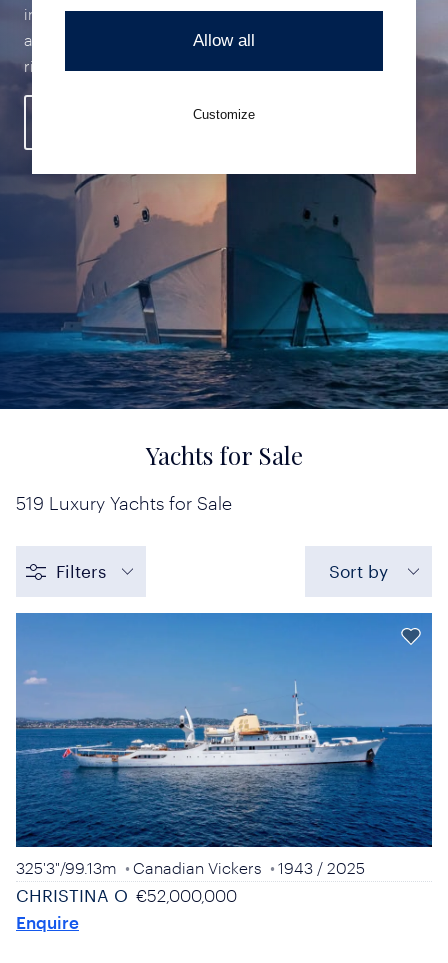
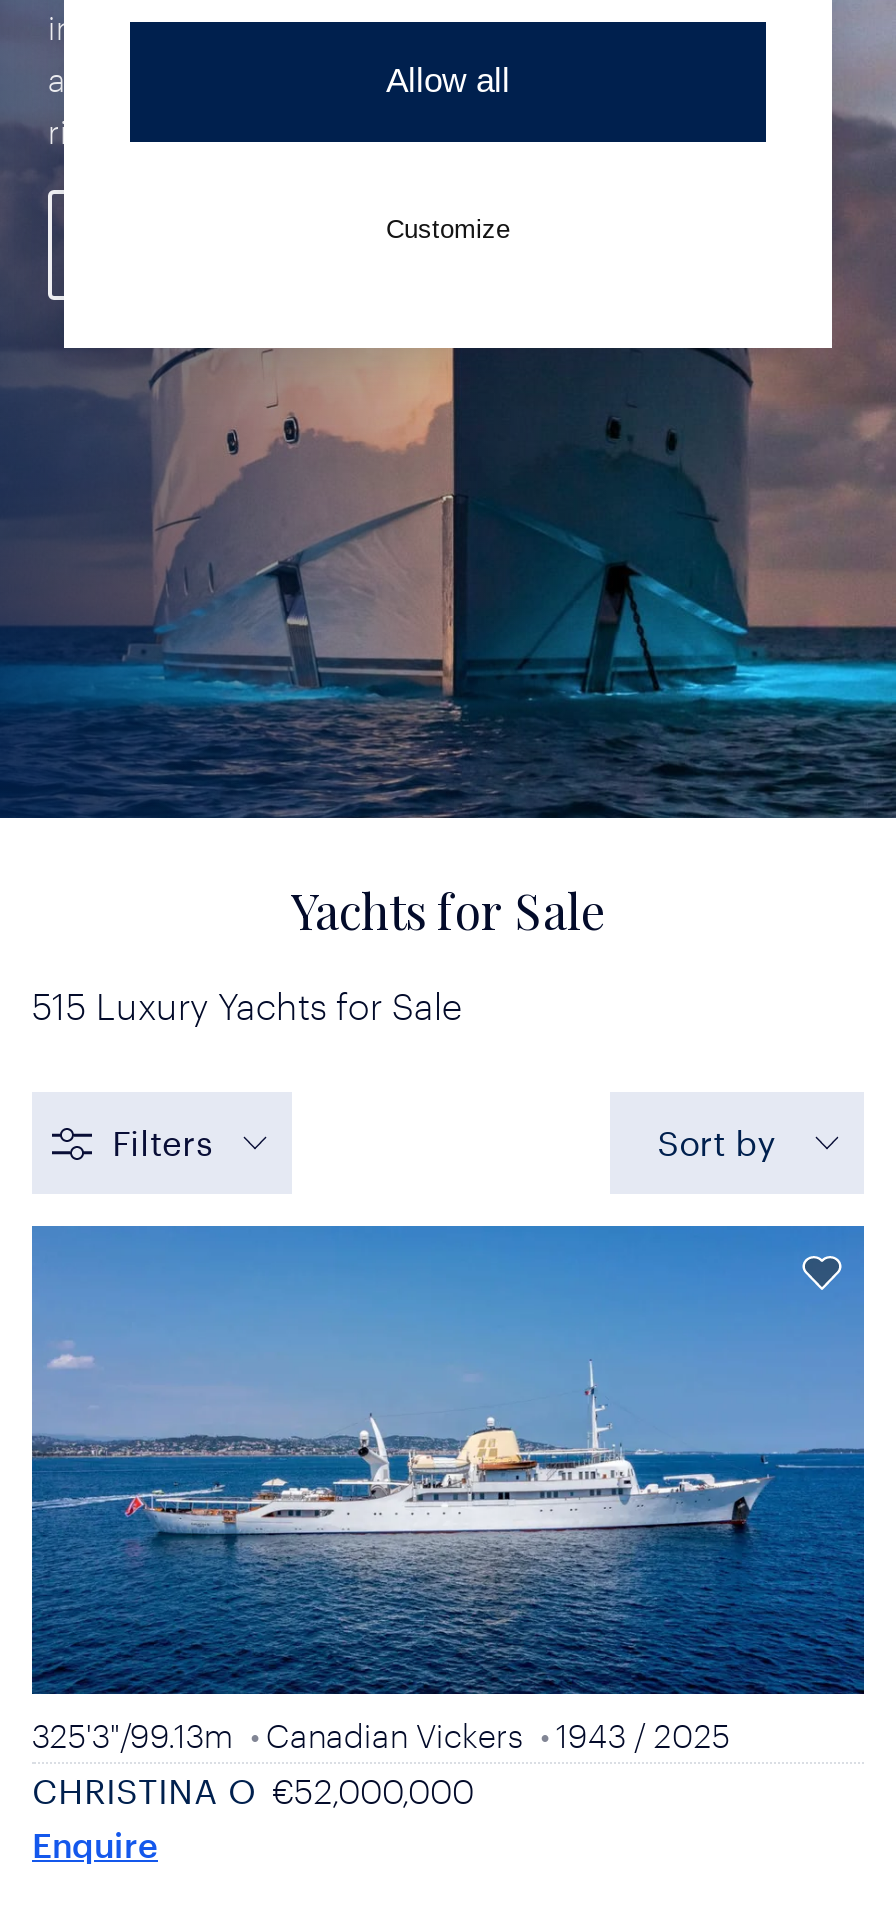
[16,492,232,514] 519 Luxury Yachts for Sale -> [32,984,462,1028] 515 Luxury Yachts for Sale

